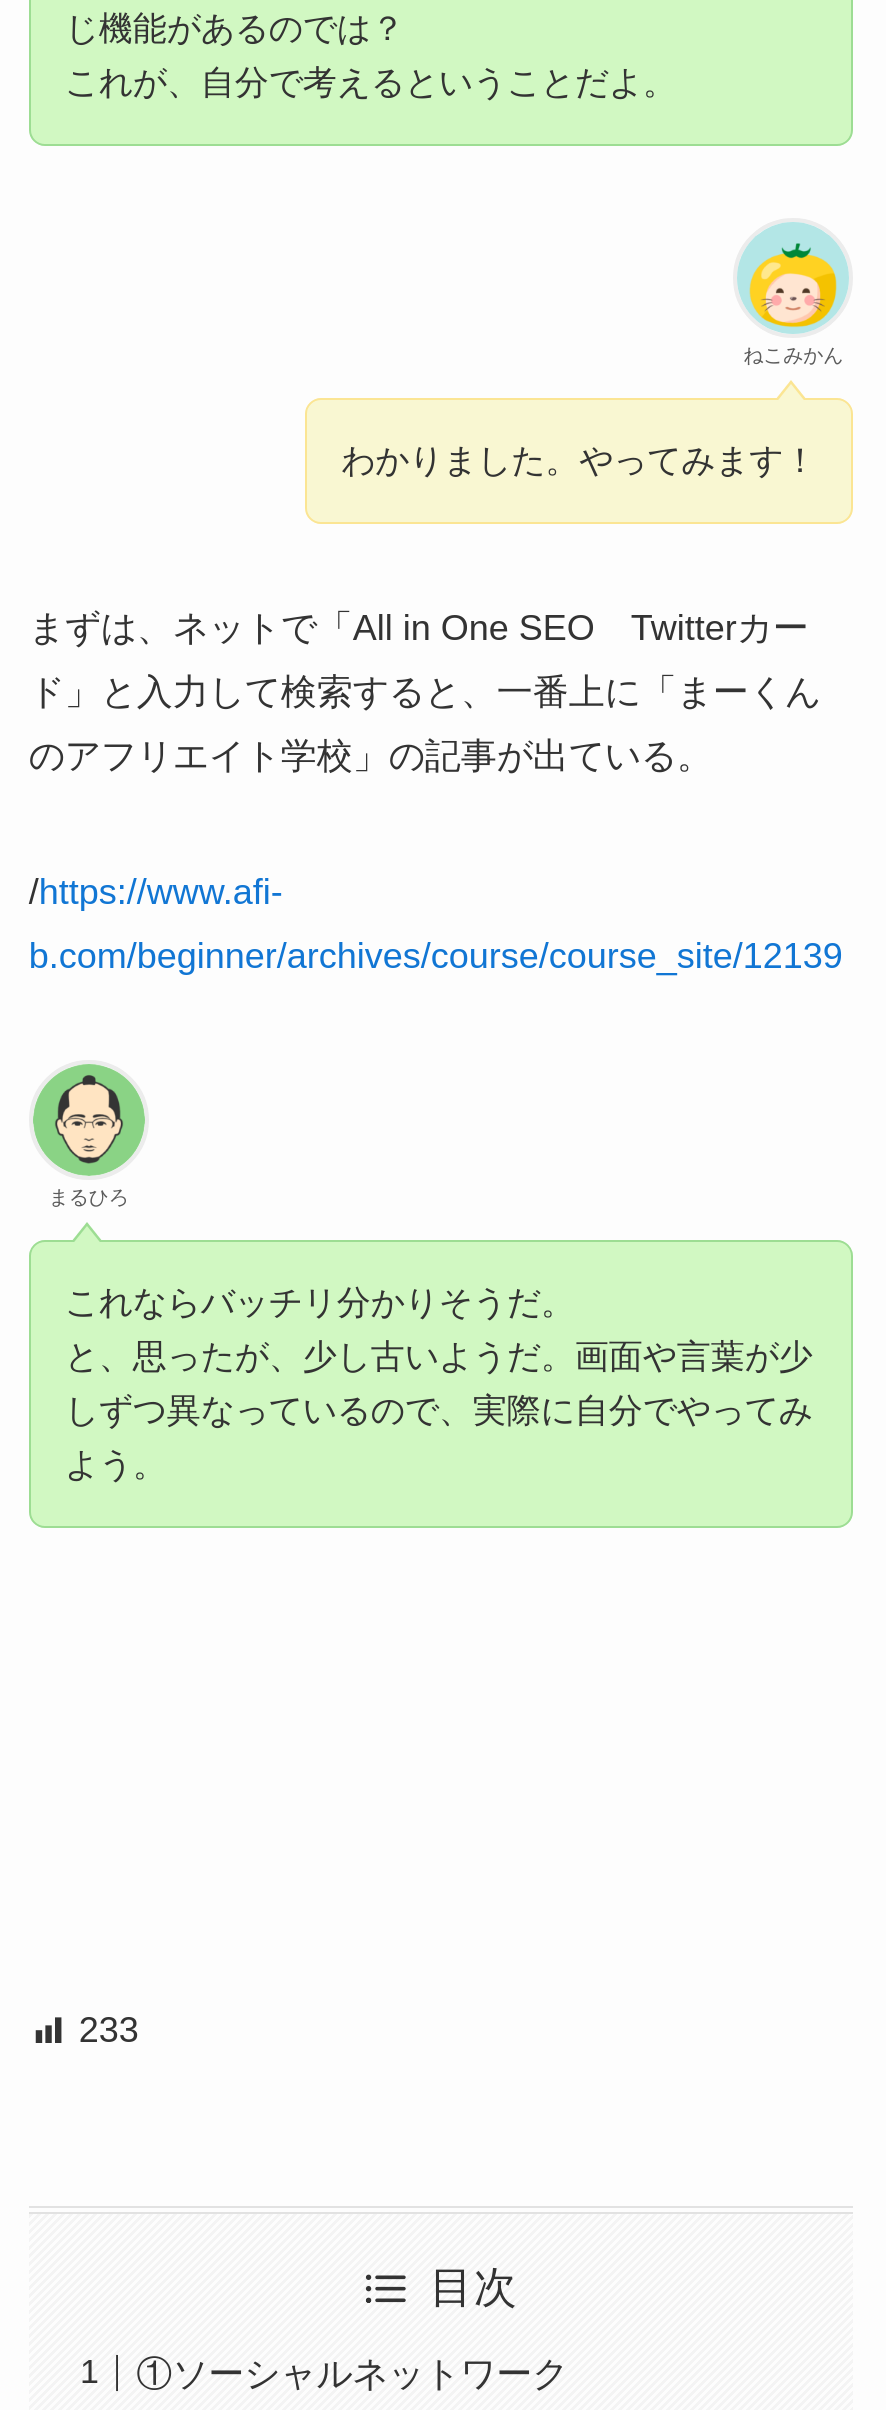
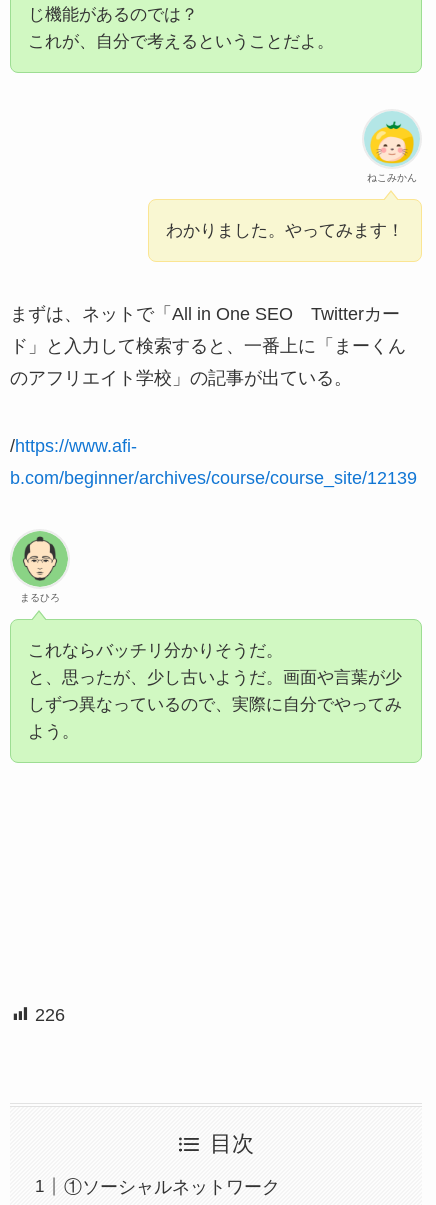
[79,2010,139,2050] 233 -> [35,1005,65,1025] 226

